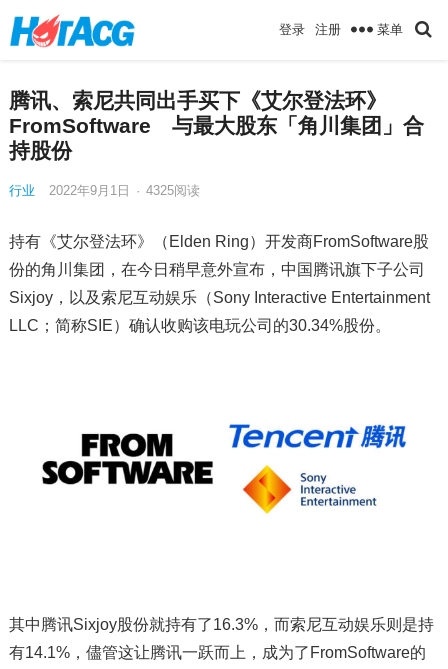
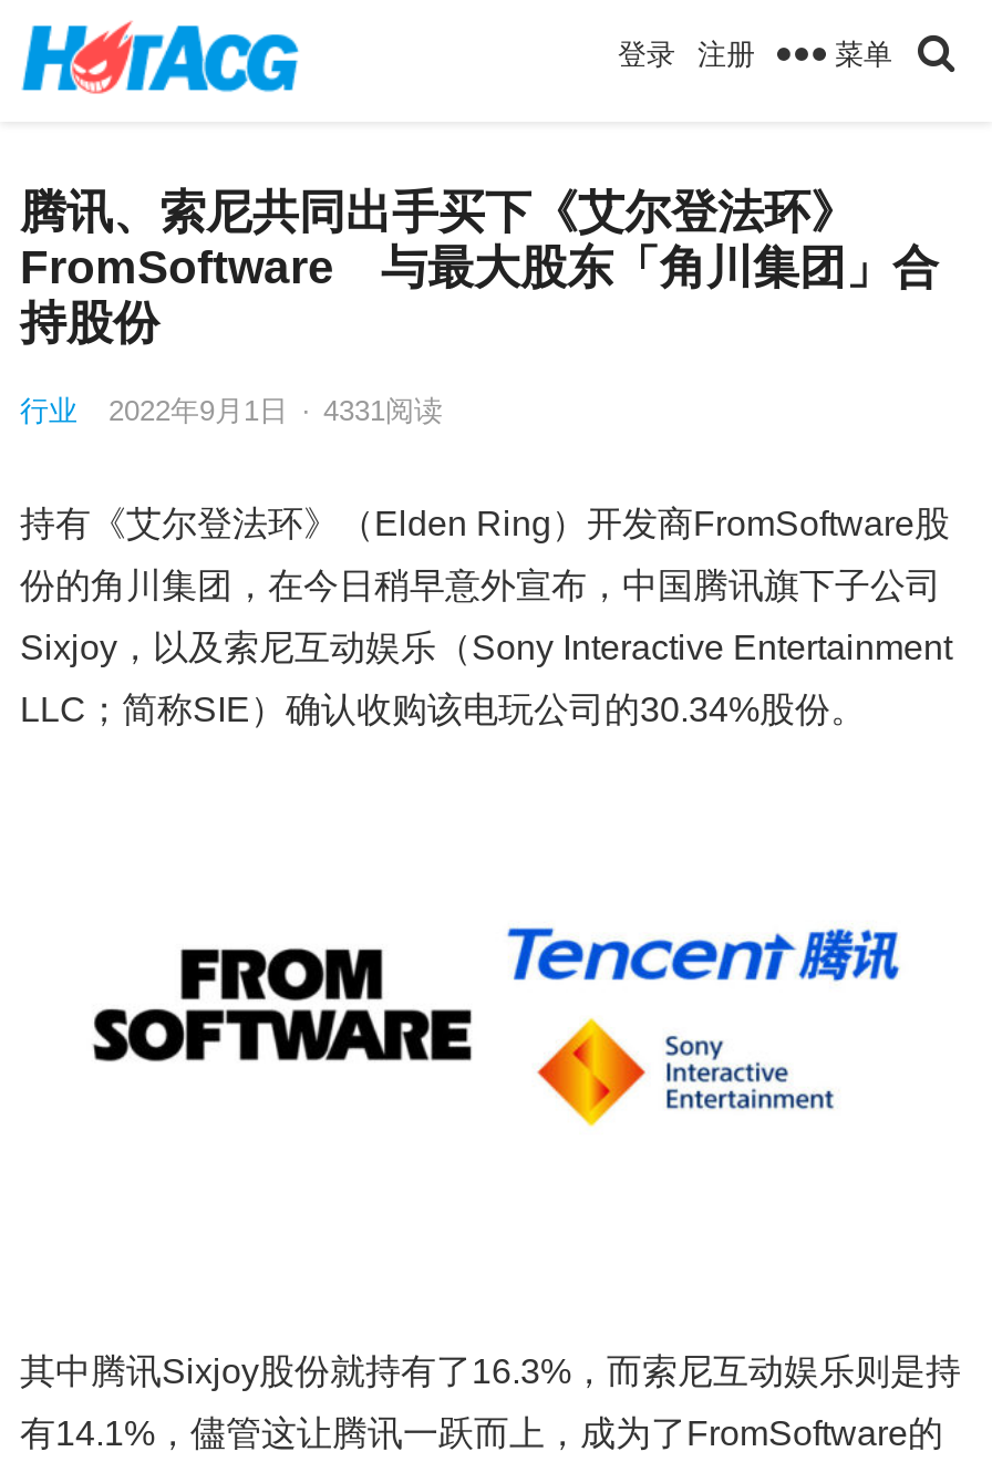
[9,183,200,198] 行业 2022年9月1日 · 4325阅读 -> [20,394,443,427] 行业 2022年9月1日 · 4331阅读

